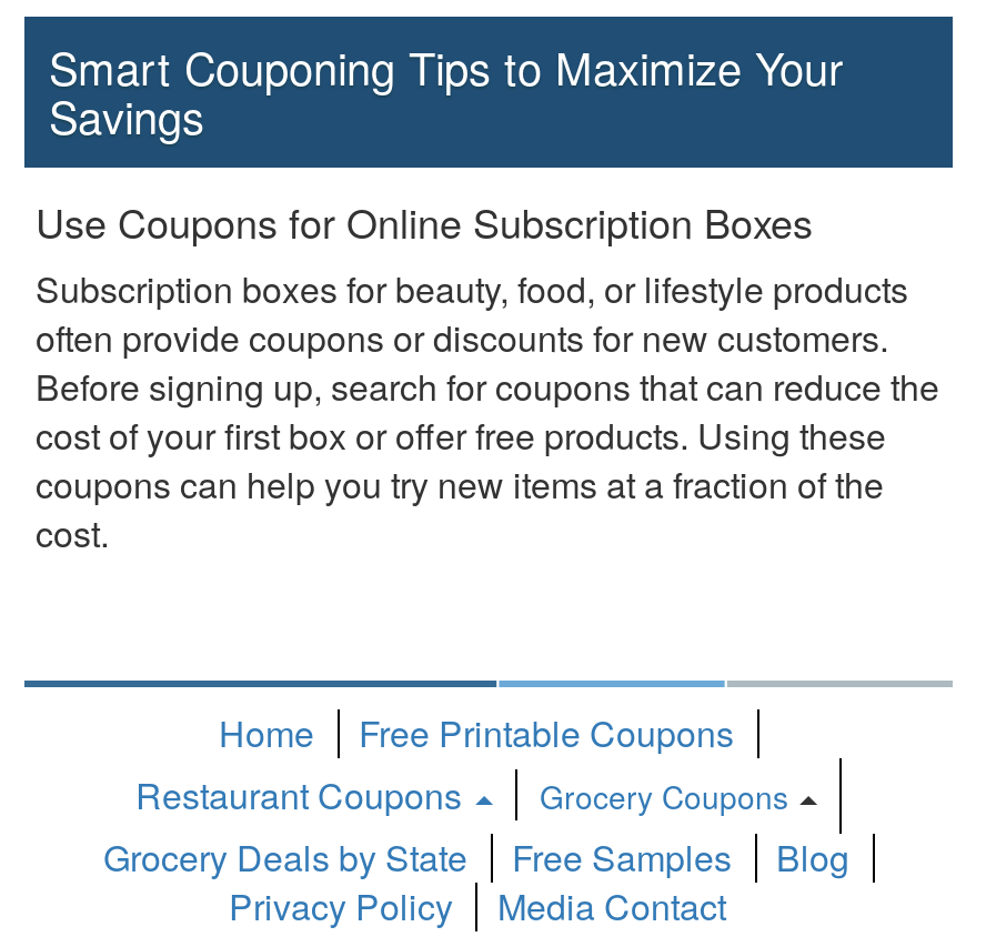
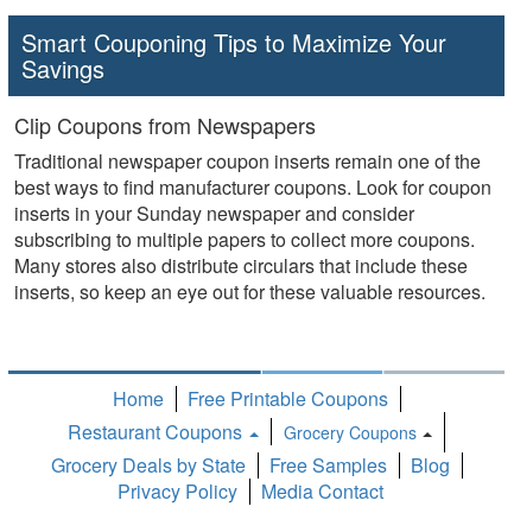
[36,192,939,558] Use Coupons for Online Subscription Boxes | Subscription boxes for beauty, food, or lifestyle products | often provide coupons or discounts for new customers. | Before signing up, search for coupons that can reduce the | cost of your first box or offer free products. Using these | coupons can help you try new items at a fraction of the | cost. -> [14,109,491,305] Clip Coupons from Newspapers | Traditional newspaper coupon inserts remain one of the | best ways to find manufacturer coupons. Look for coupon | inserts in your Sunday newspaper and consider | subscribing to multiple papers to collect more coupons. | Many stores also distribute circulars that include these | inserts, so keep an eye out for these valuable resources.

